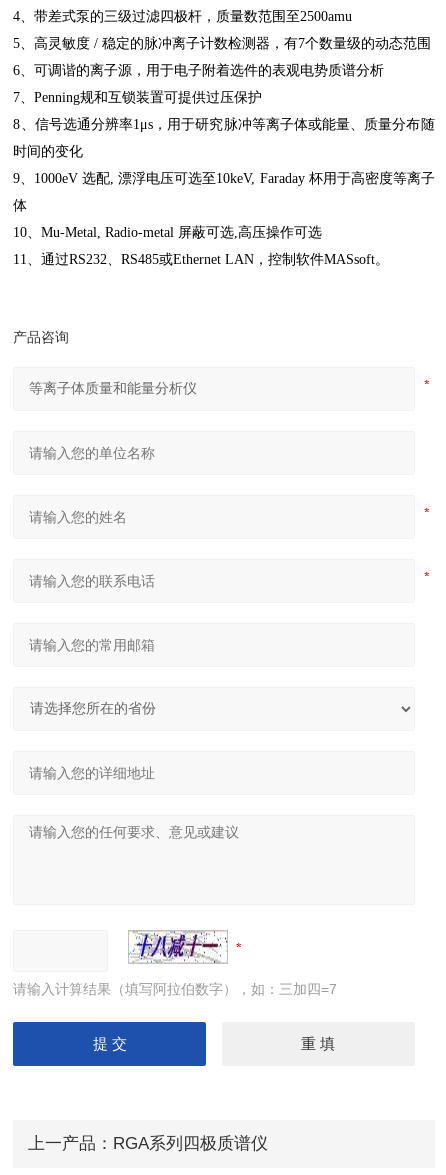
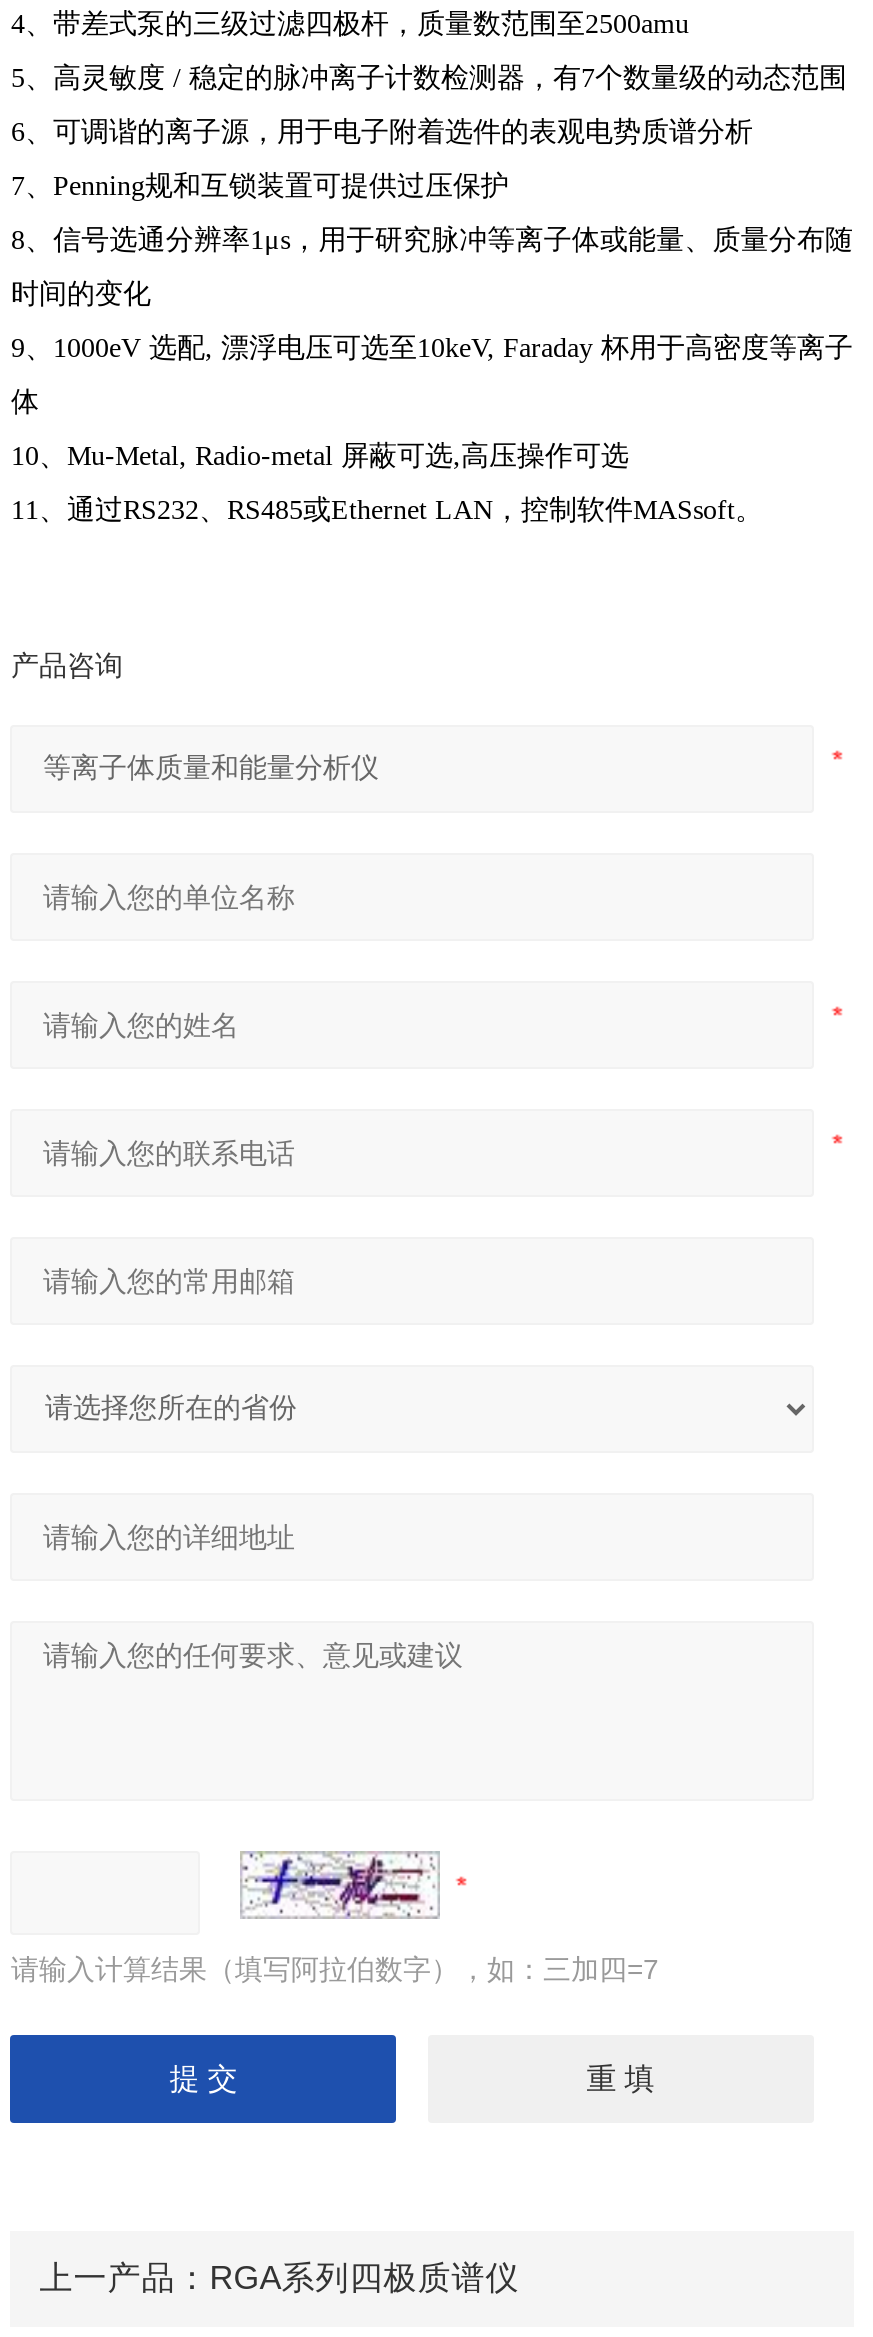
[129,931,227,964] [image] -> [242,1853,434,1917] [image]

